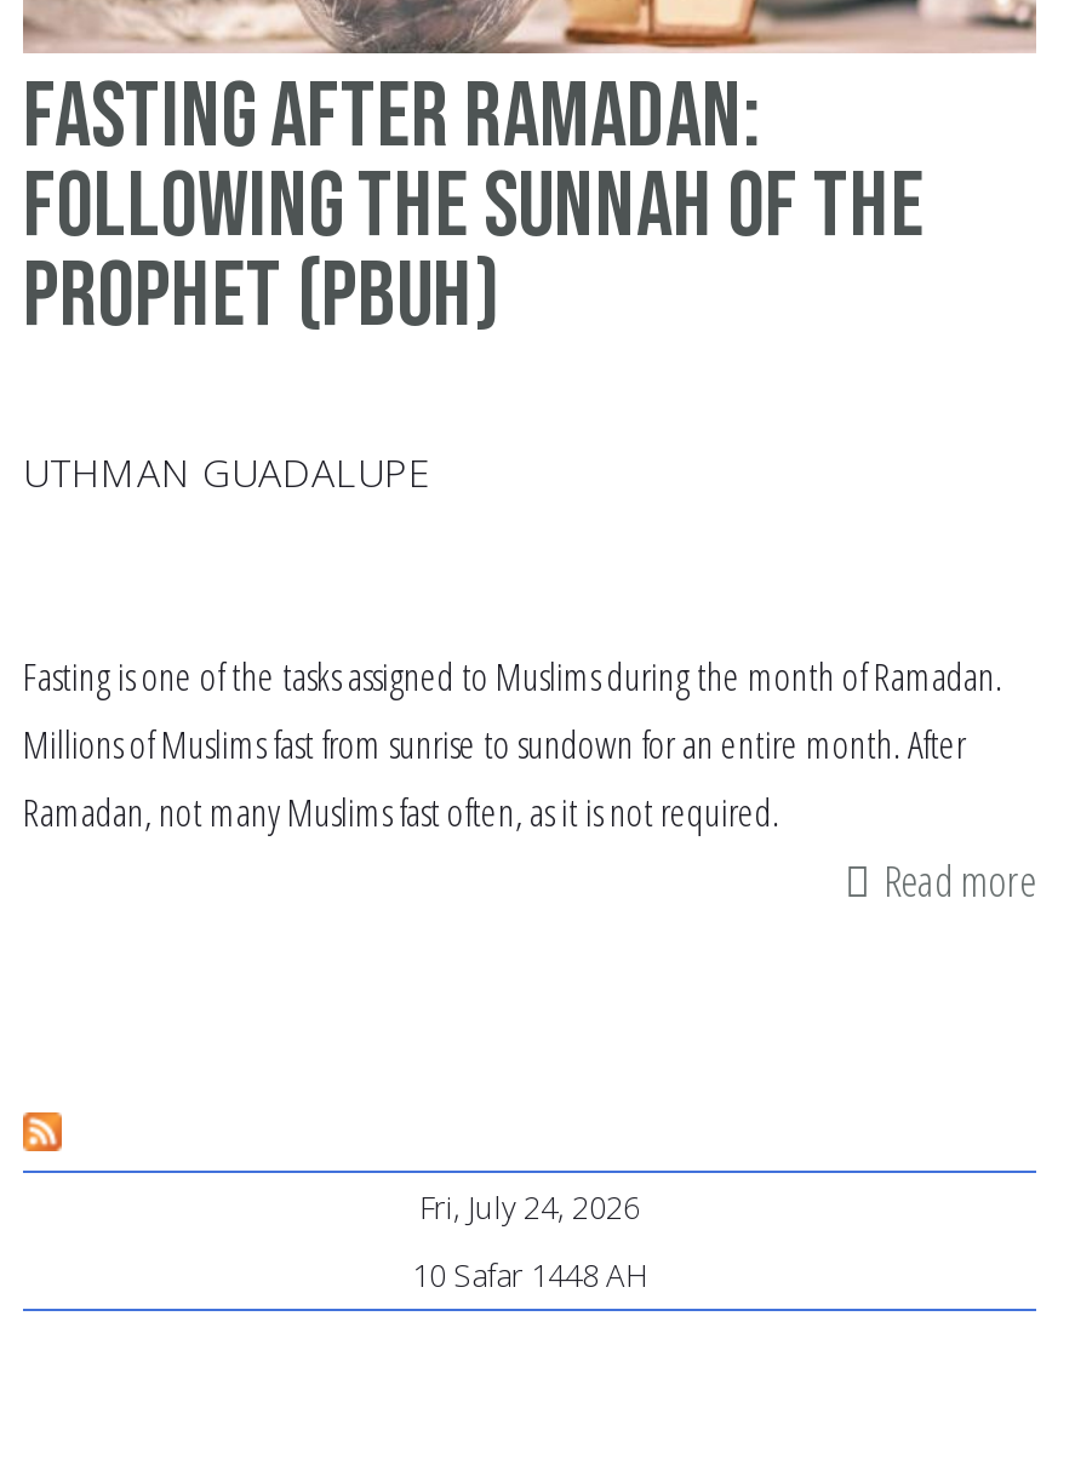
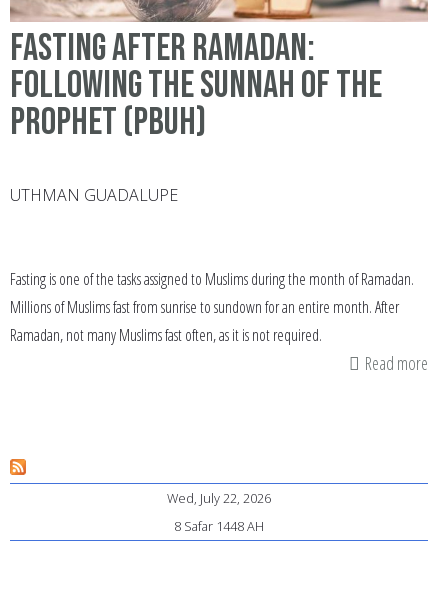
[419,1186,640,1230] Fri, July 24, 2026 -> [167,489,271,507] Wed, July 22, 2026
[412,1254,647,1298] 10 Safar 1448 AH -> [174,517,264,535] 8 Safar 1448 AH

